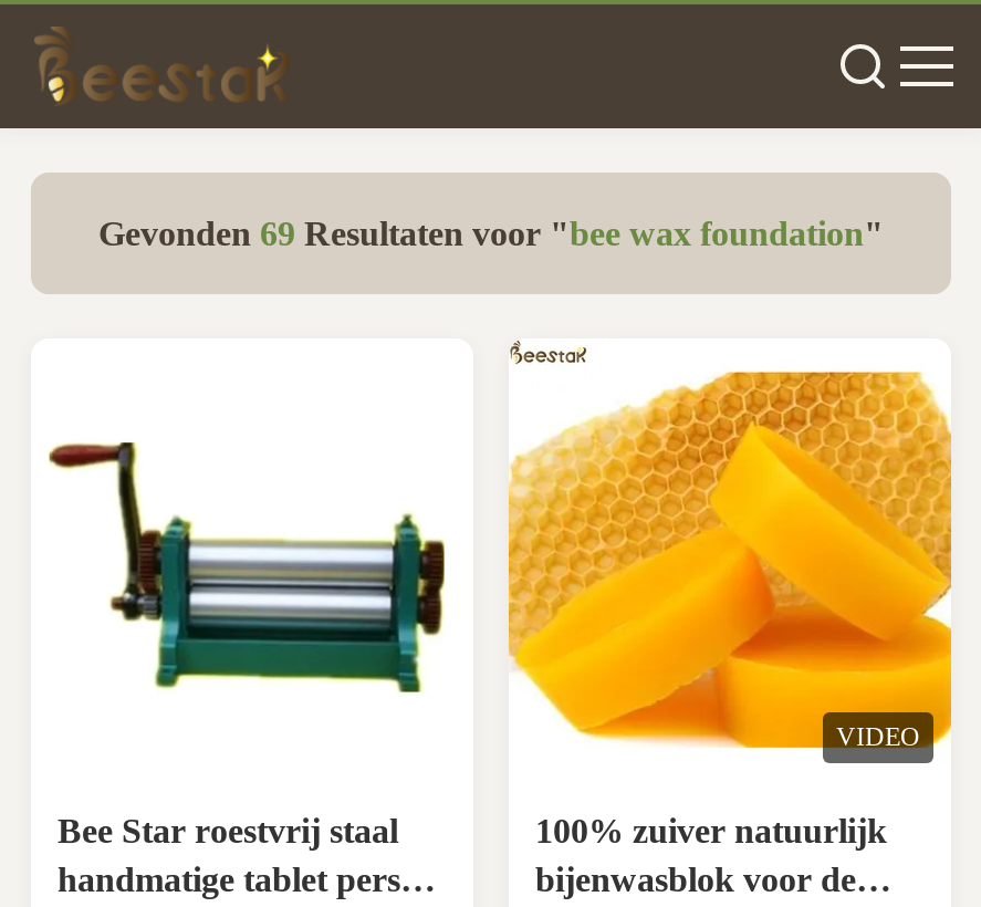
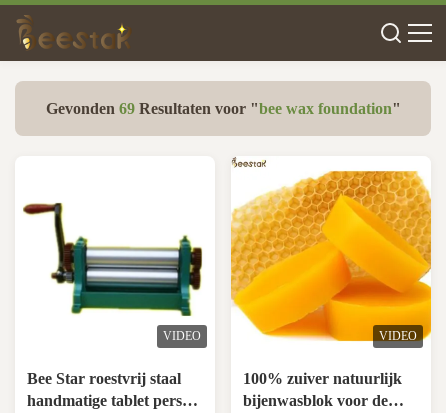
none -> [163,329,201,343] VIDEO

